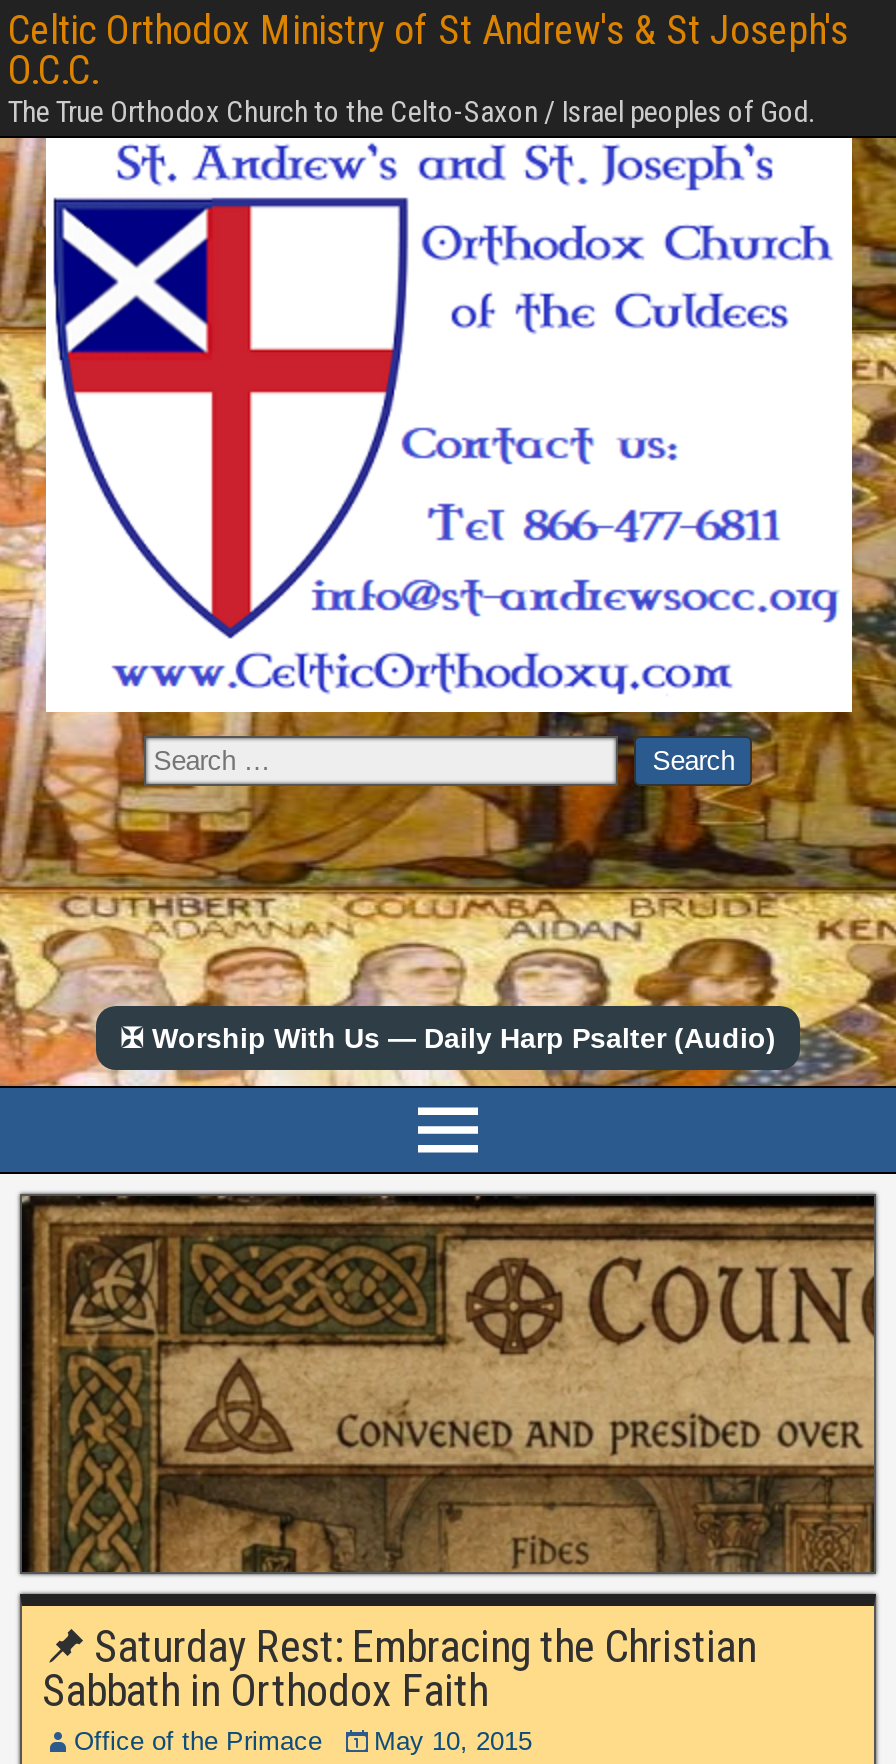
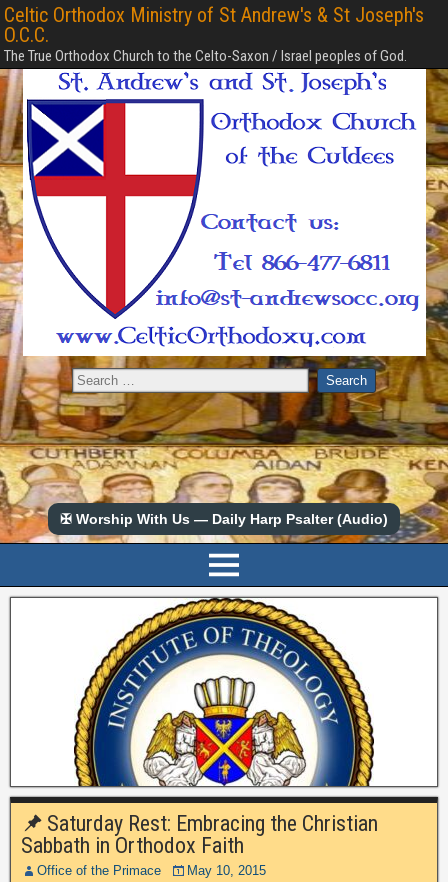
[20,1194,876,1574] [image] -> [11,597,437,787] [image]

